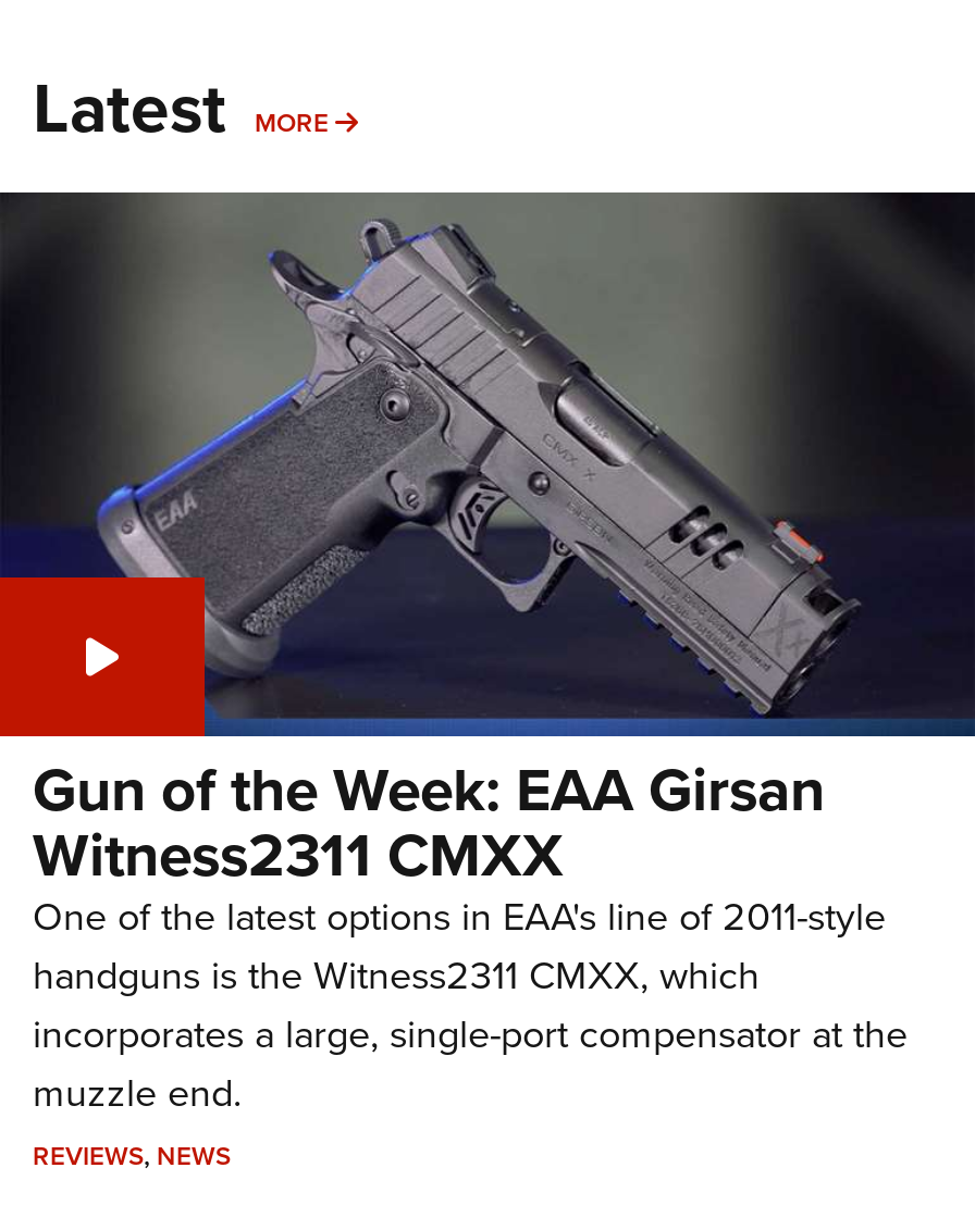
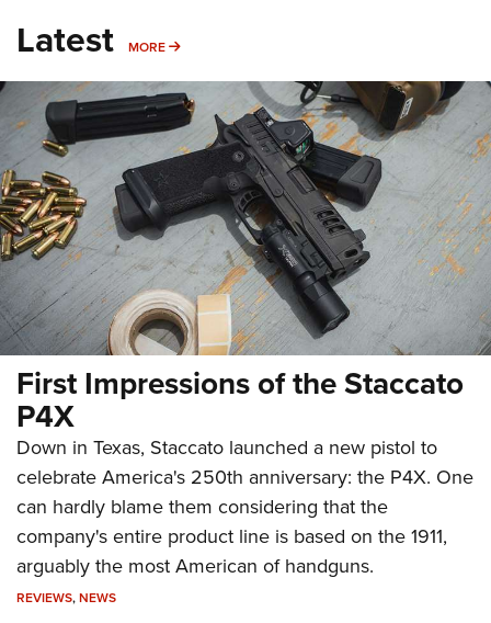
[7,192,968,1121] [image] | Gun of the Week: EAA Girsan | Witness2311 CMXX | One of the latest options in EAA's line of 2011-style | handguns is the Witness2311 CMXX, which | incorporates a large, single-port compensator at the | muzzle end. -> [3,80,488,579] [image] | First Impressions of the Staccato | P4X | Down in Texas, Staccato launched a new pistol to | celebrate America's 250th anniversary: the P4X. One | can hardly blame them considering that the | company's entire product line is based on the 1911, | arguably the most American of handguns.

